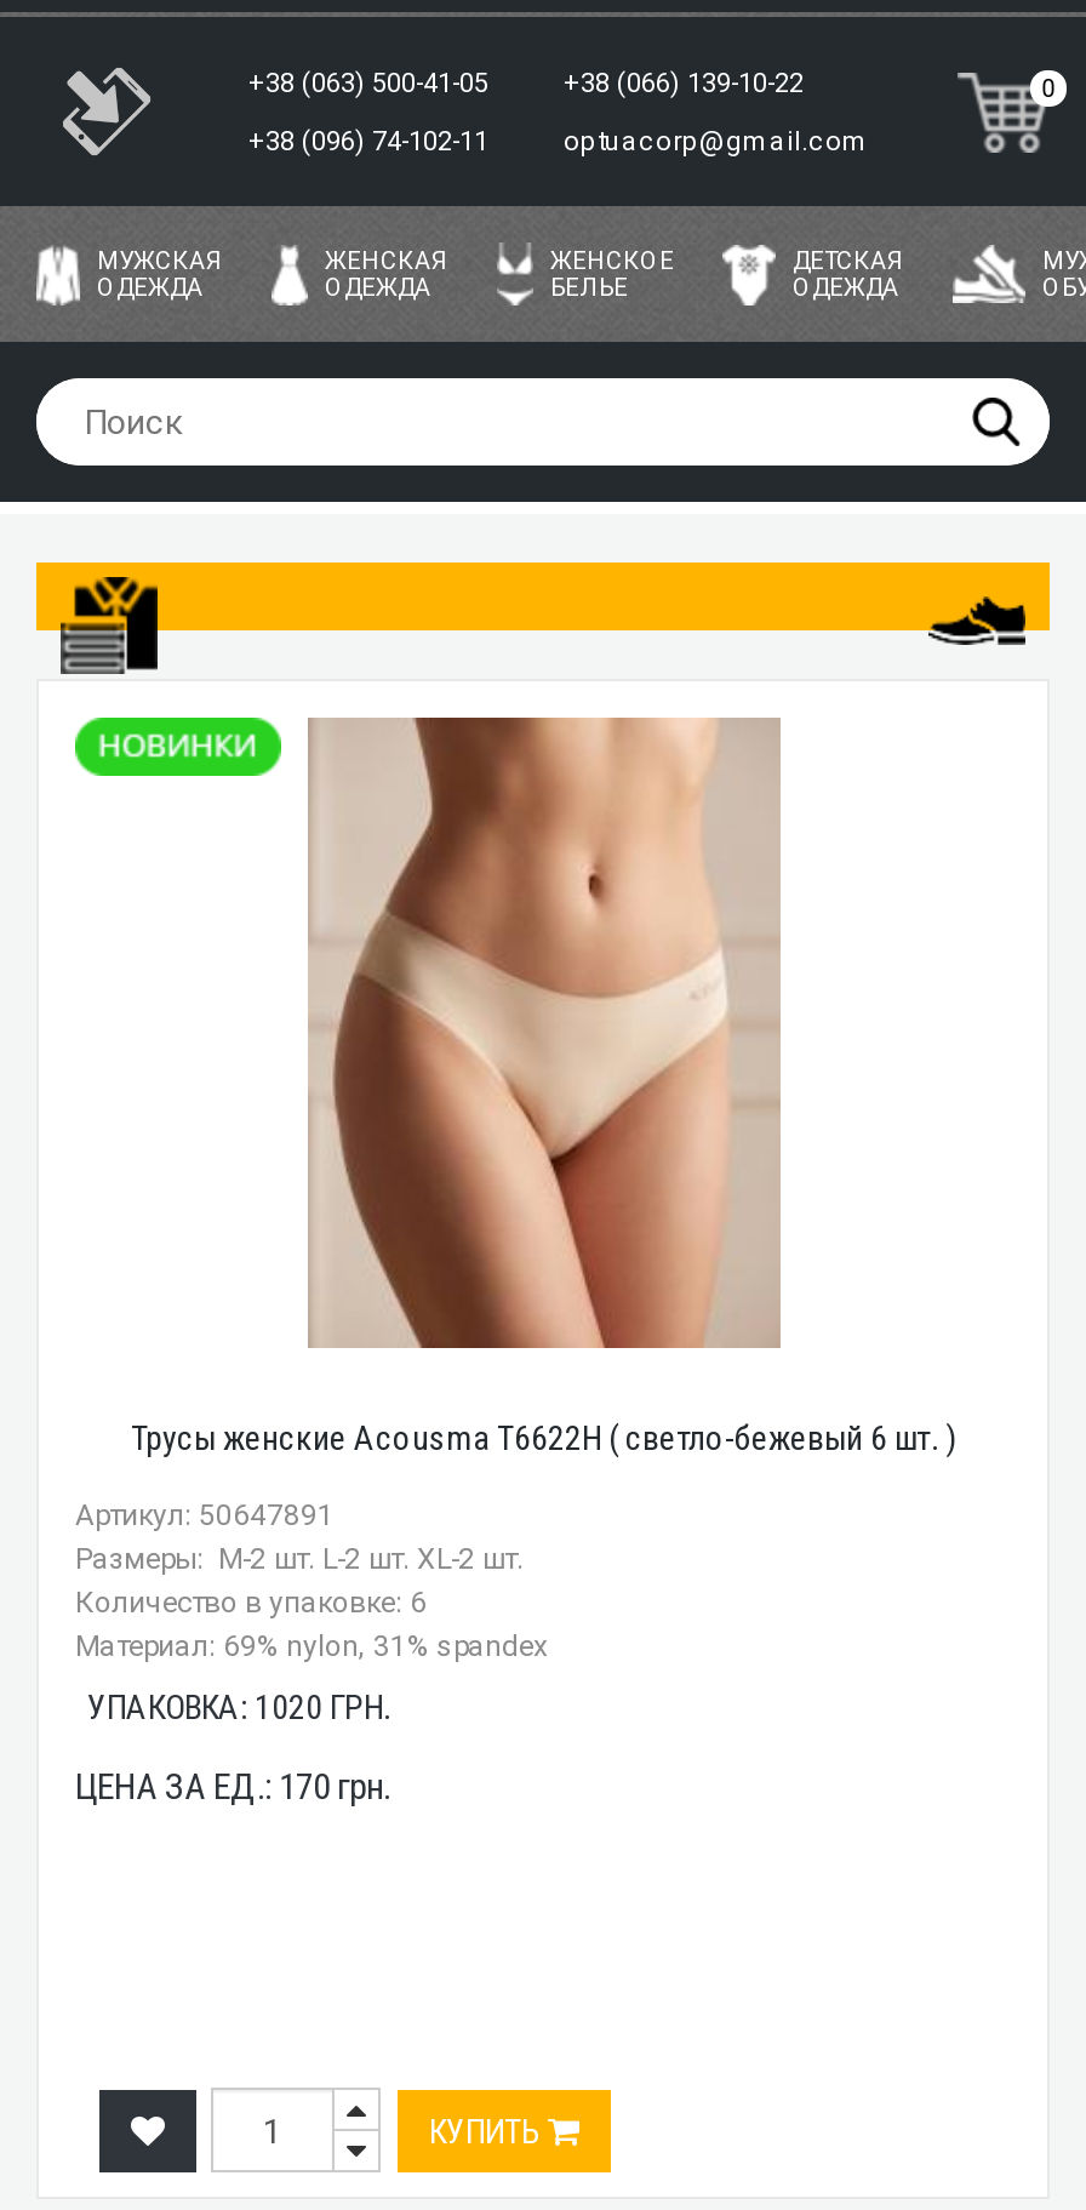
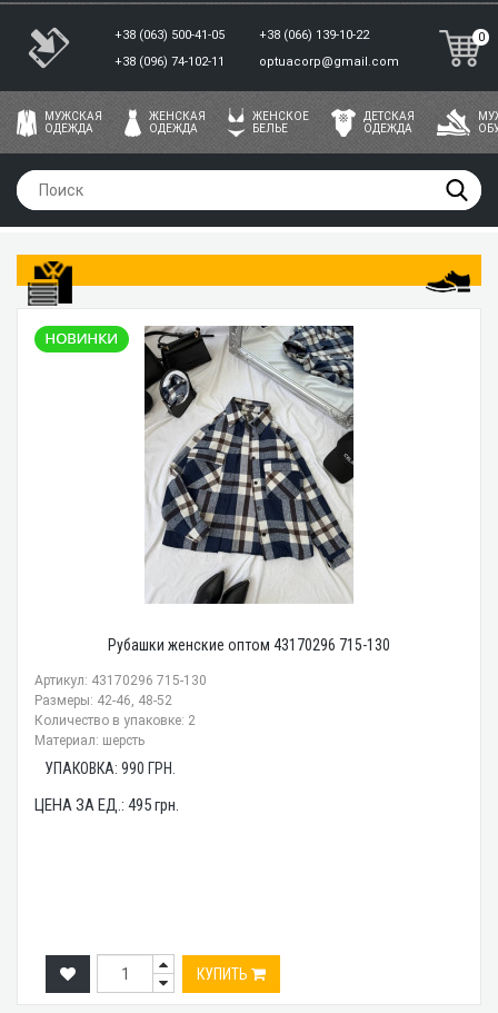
[131,715,955,1457] [image] | Трусы женские Acousma T6622H ( светло-бежевый 6 шт. ) -> [108,325,390,654] [image] | Рубашки женские оптом 43170296 715-130
[75,1498,548,1663] Артикул: 50647891 | Размеры: M-2 шт. L-2 шт. XL-2 шт. | Количество в упаковке: 6 | Материал: 69% nylon, 31% spandex -> [34,673,207,748] Артикул: 43170296 715-130 | Размеры: 42-46, 48-52 | Количество в упаковке: 2 | Материал: шерсть
[87,1688,390,1726] УПАКОВКА: 1020 ГРН. -> [44,759,175,777] УПАКОВКА: 990 ГРН.
[75,1765,390,1809] ЦЕНА ЗА ЕД.: 170 грн. -> [34,795,179,815] ЦЕНА ЗА ЕД.: 495 грн.

